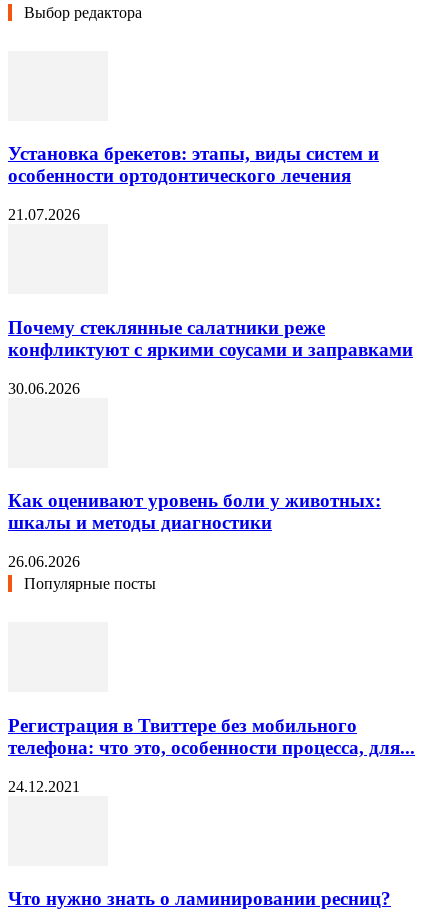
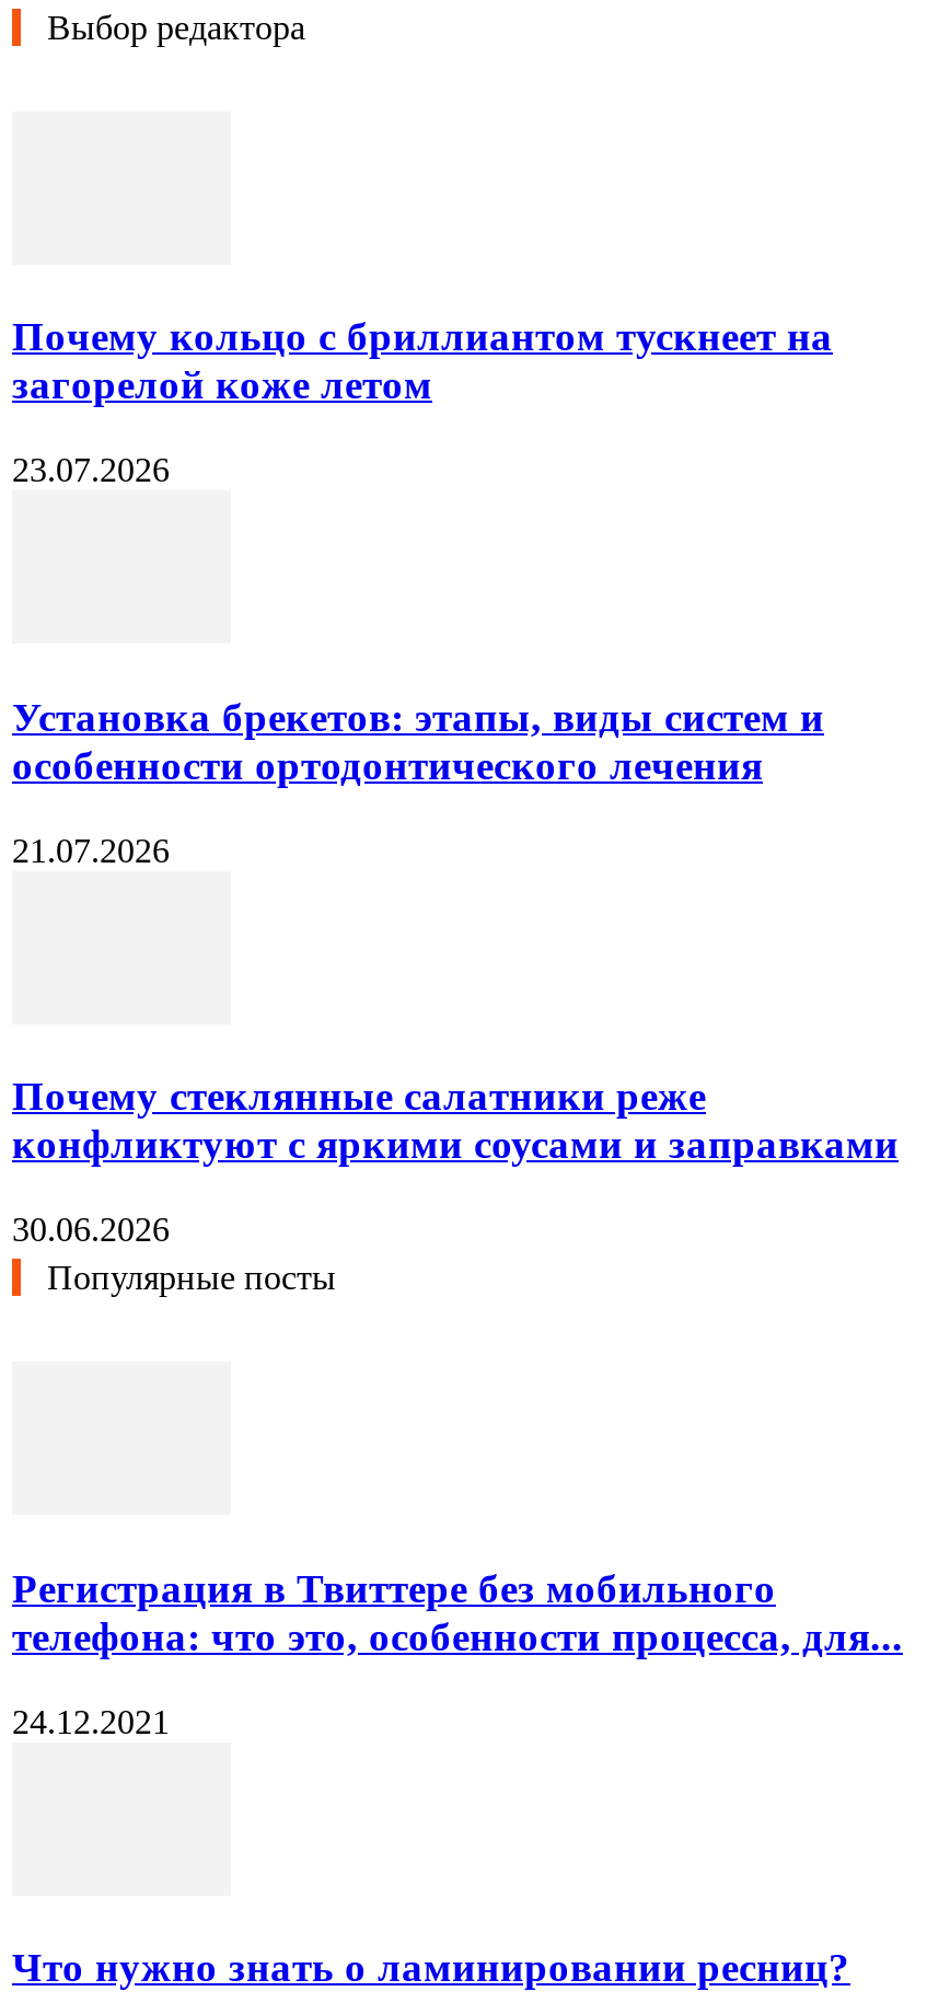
none -> [12,314,833,489] Почему кольцо с бриллиантом тускнеет на | загорелой коже летом | 23.07.2026
moved [8,143,413,397] -> [12,694,899,1248]: Установка брекетов: этапы, виды систем и | особенности ортодонтического лечения | 21.07.2026 | Почему стеклянные салатники реже | конфликтуют с яркими соусами и заправками | 30.06.2026
[8,490,381,570] Как оценивают уровень боли у животных: | шкалы и методы диагностики | 26.06.2026 -> none

